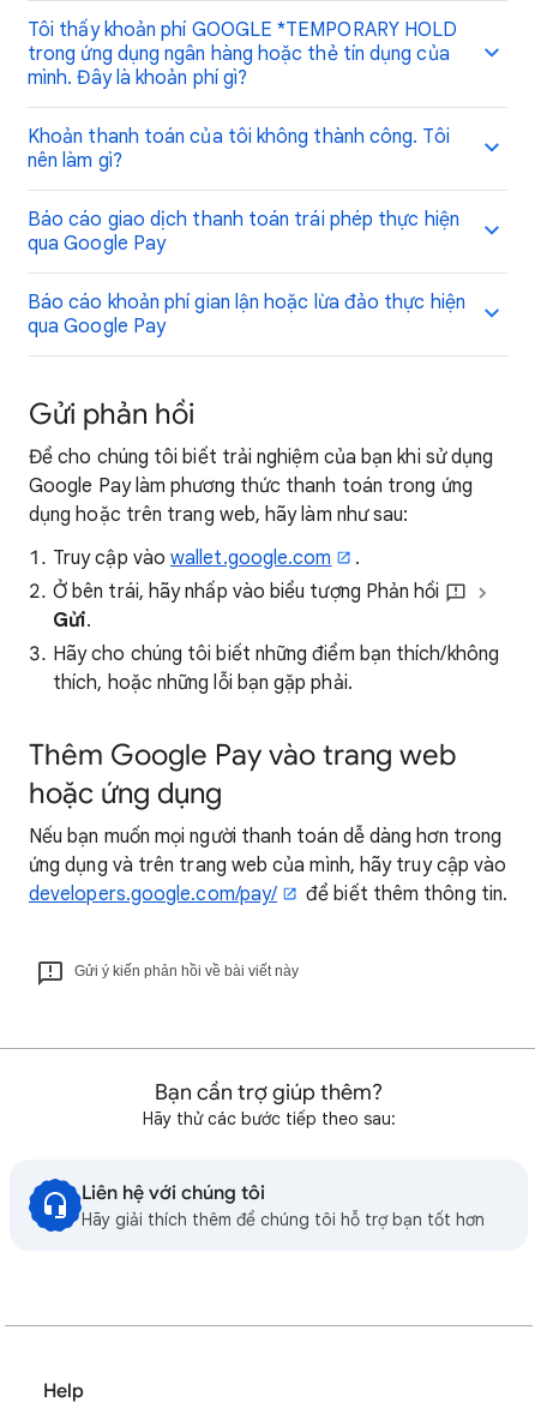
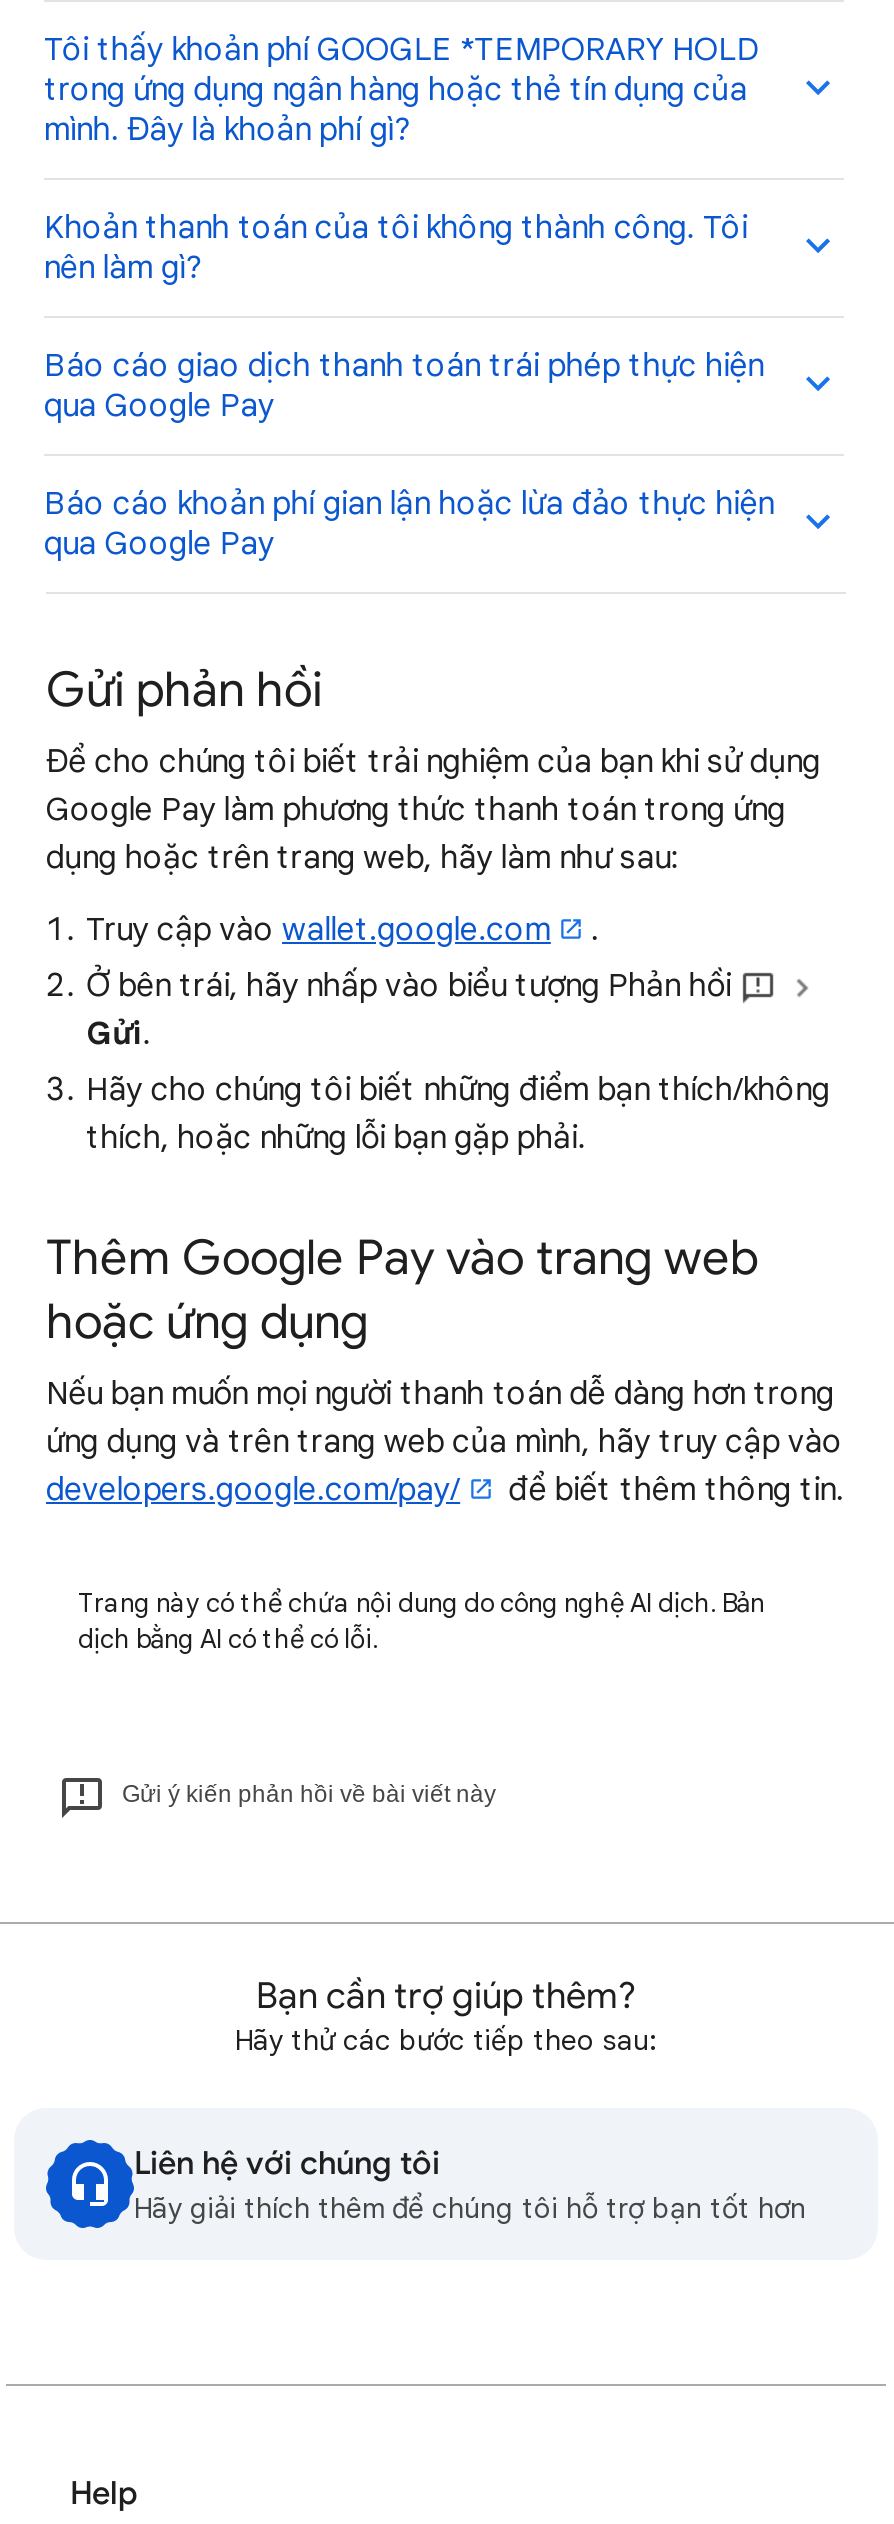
none -> [78,1586,764,1656] Trang này có thể chứa nội dung do công nghệ AI dịch. Bản | dịch bằng AI có thể có lỗi.

